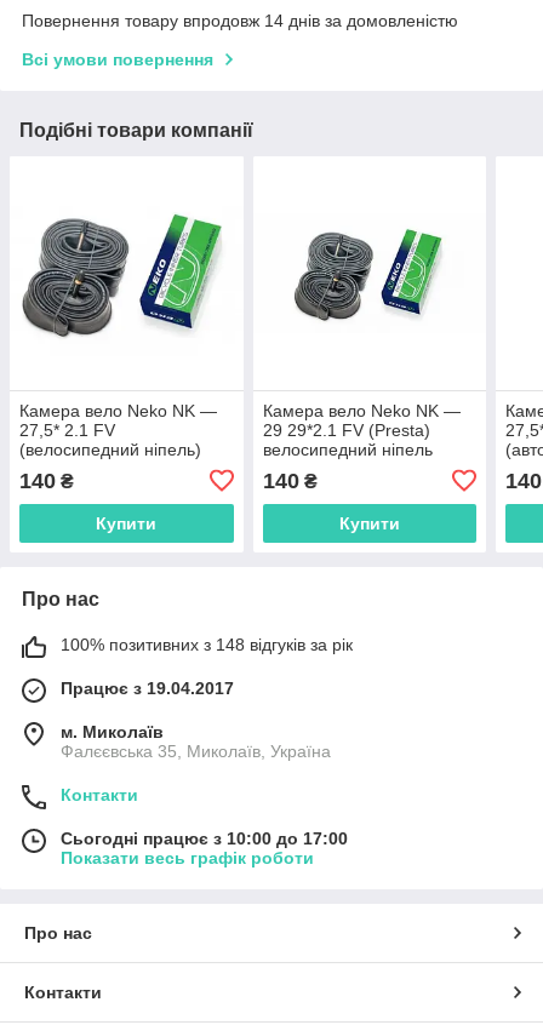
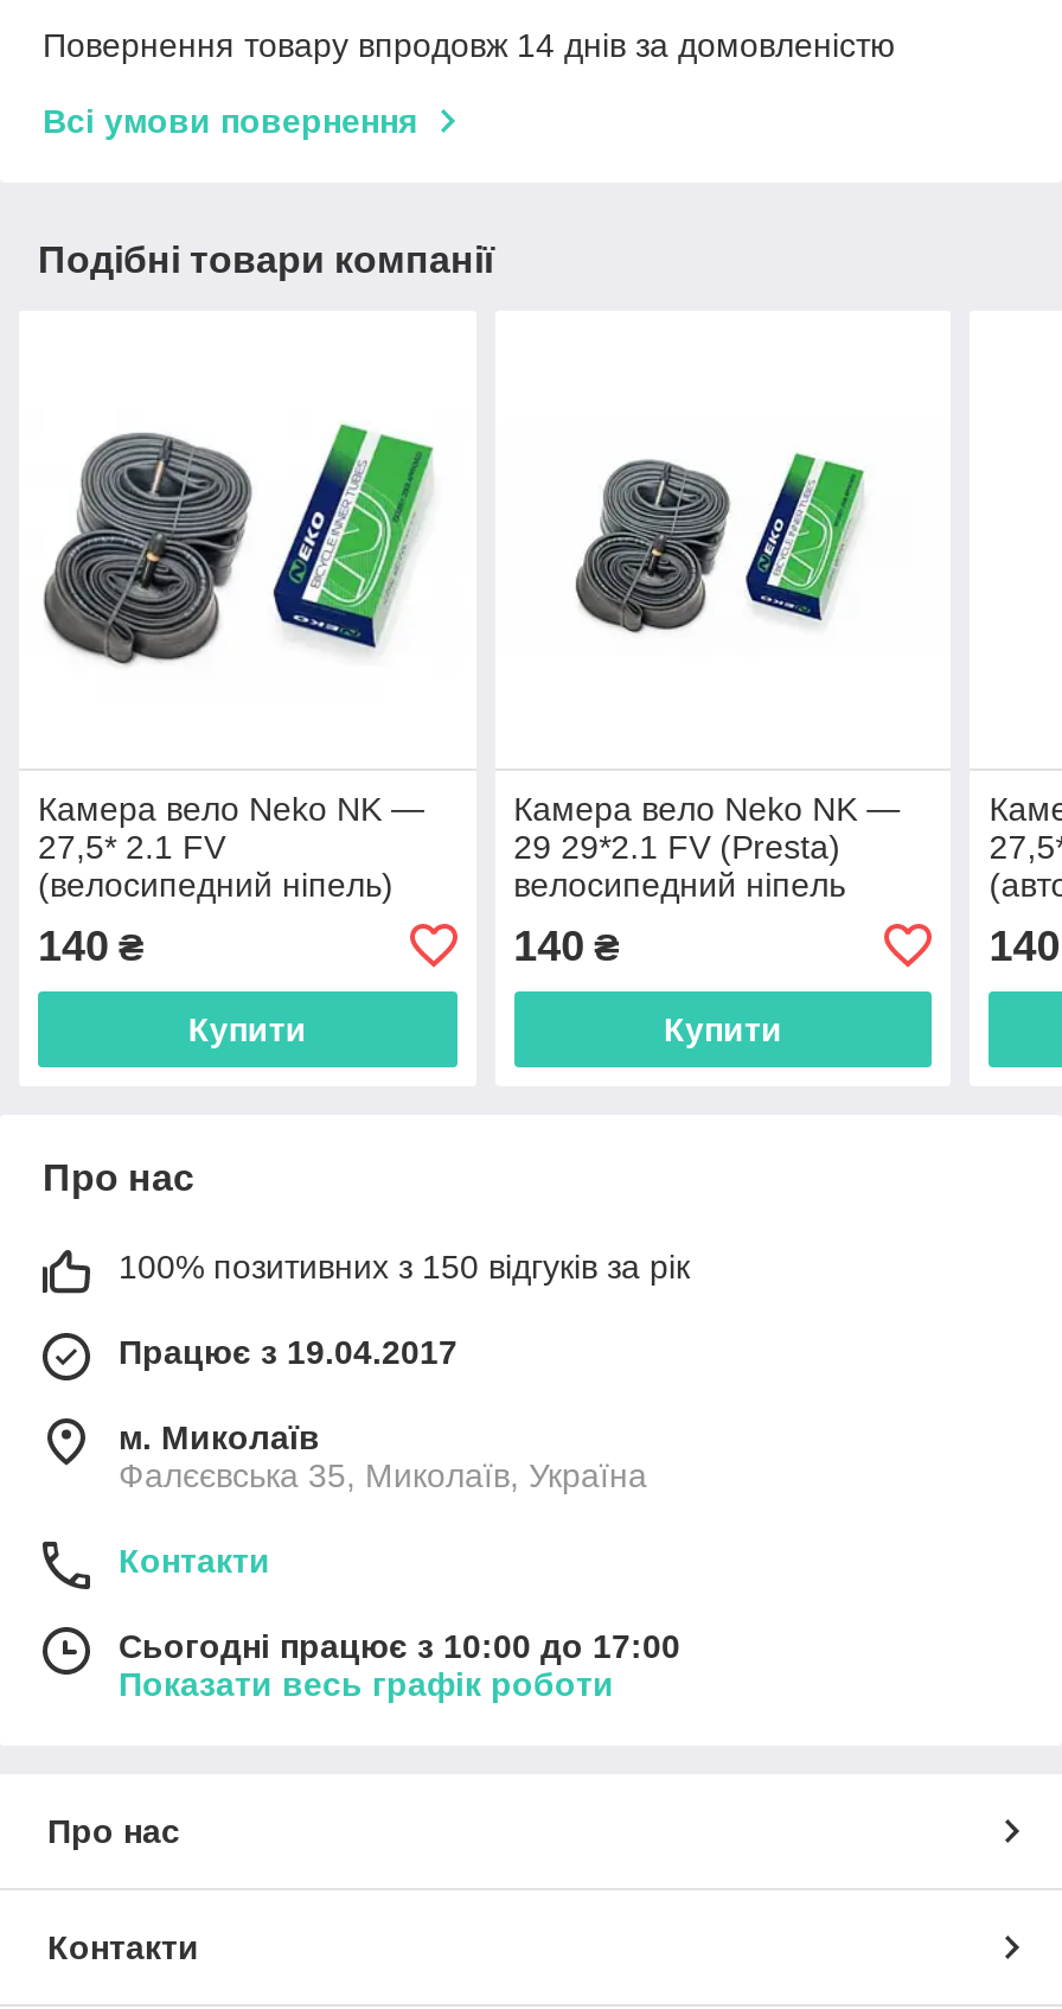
[61,635,353,654] 100% позитивних з 148 відгуків за рік -> [119,1247,690,1285] 100% позитивних з 150 відгуків за рік

